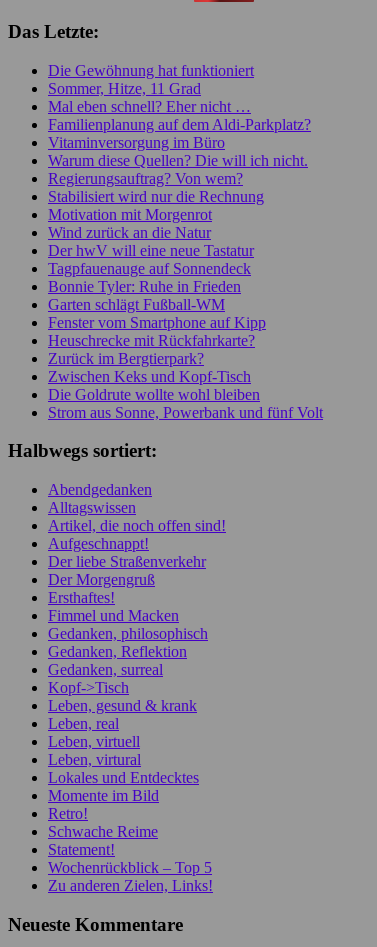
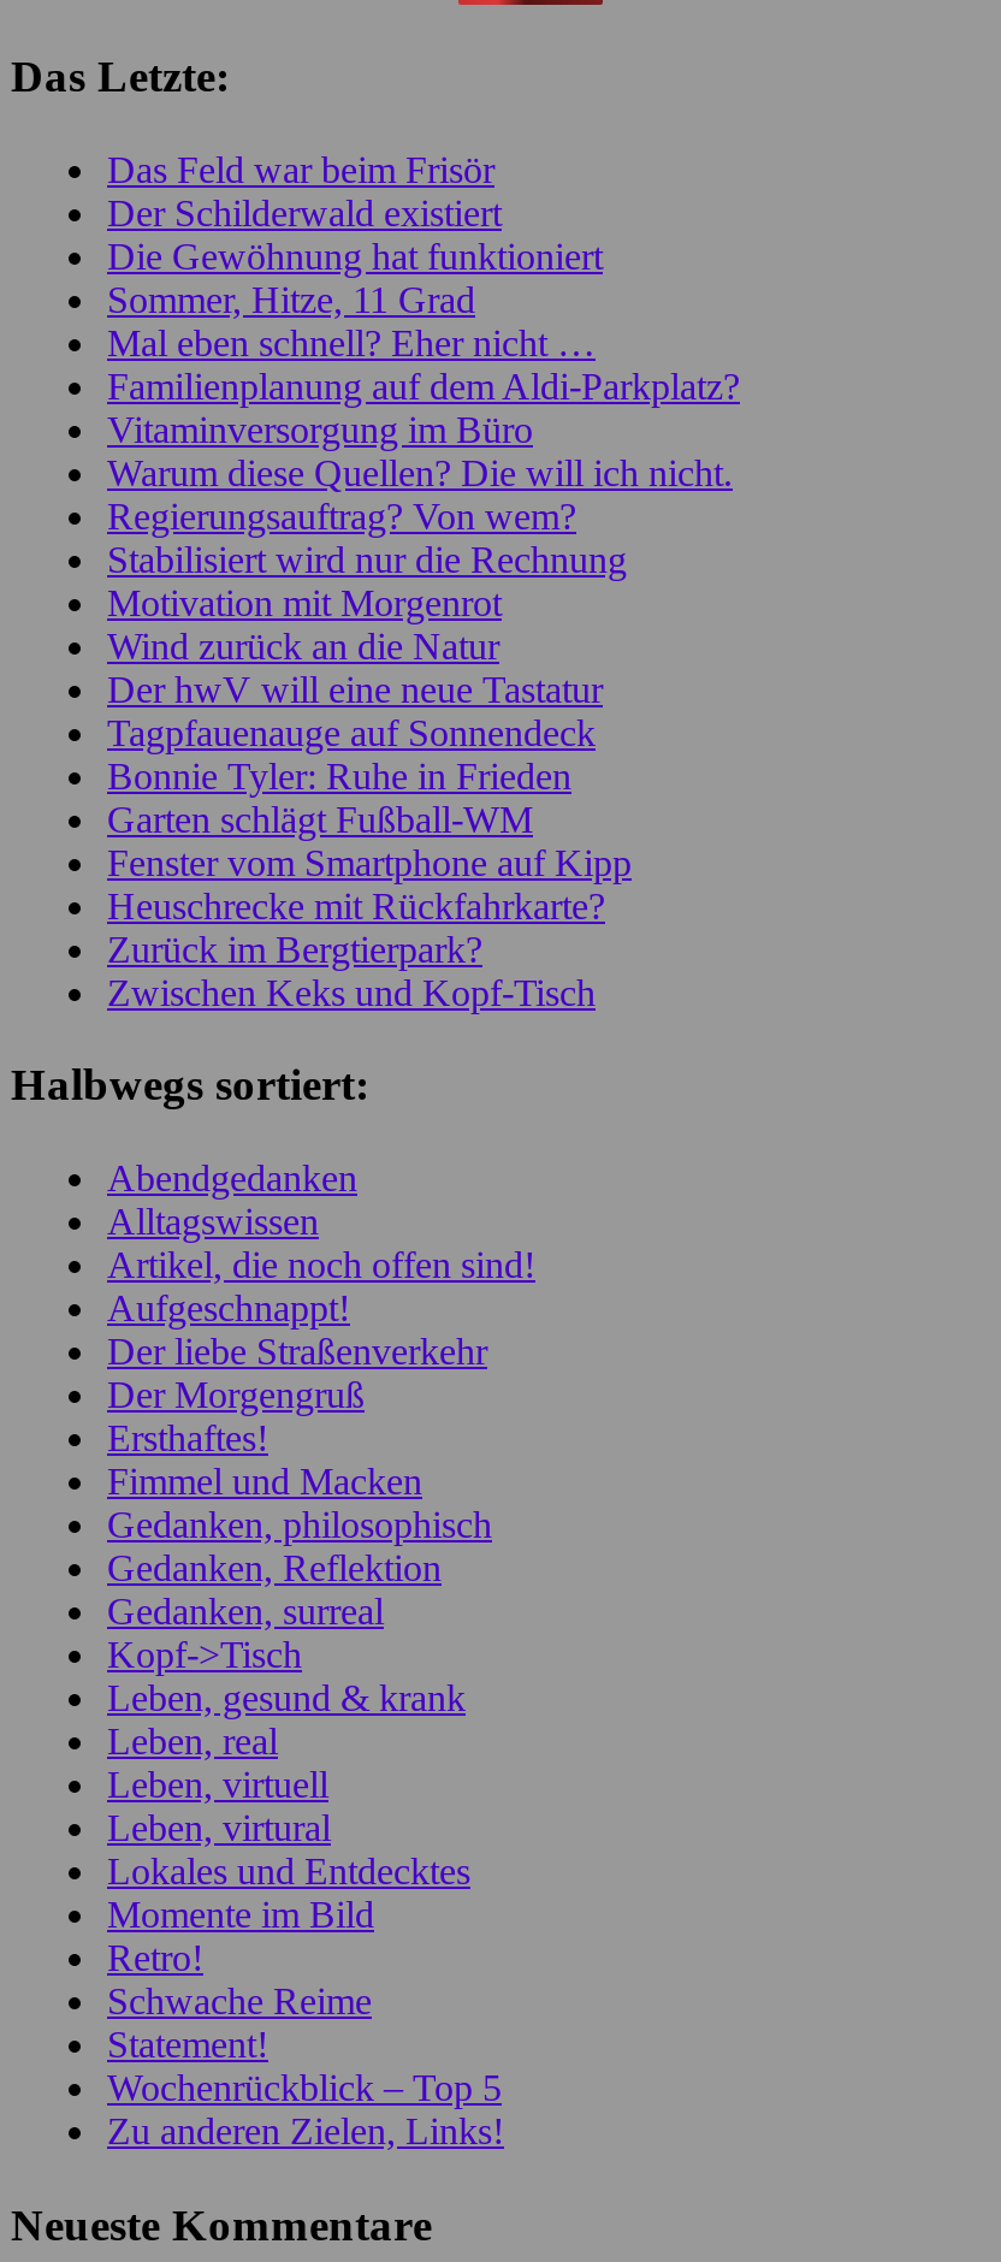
none -> [107,148,502,233] Das Feld war beim Frisör | Der Schilderwald existiert
moved [48,62,311,385] -> [107,235,740,1012]: Die Gewöhnung hat funktioniert | Sommer, Hitze, 11 Grad | Mal eben schnell? Eher nicht … | ... | Zurück im Bergtierpark? | Zwischen Keks und Kopf-Tisch
[48,386,323,421] Die Goldrute wollte wohl bleiben | Strom aus Sonne, Powerbank und fünf Volt -> none

